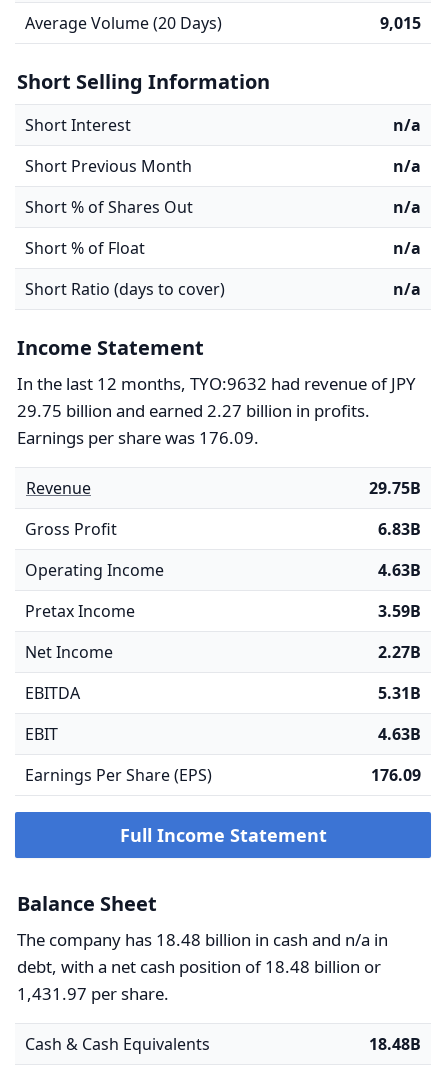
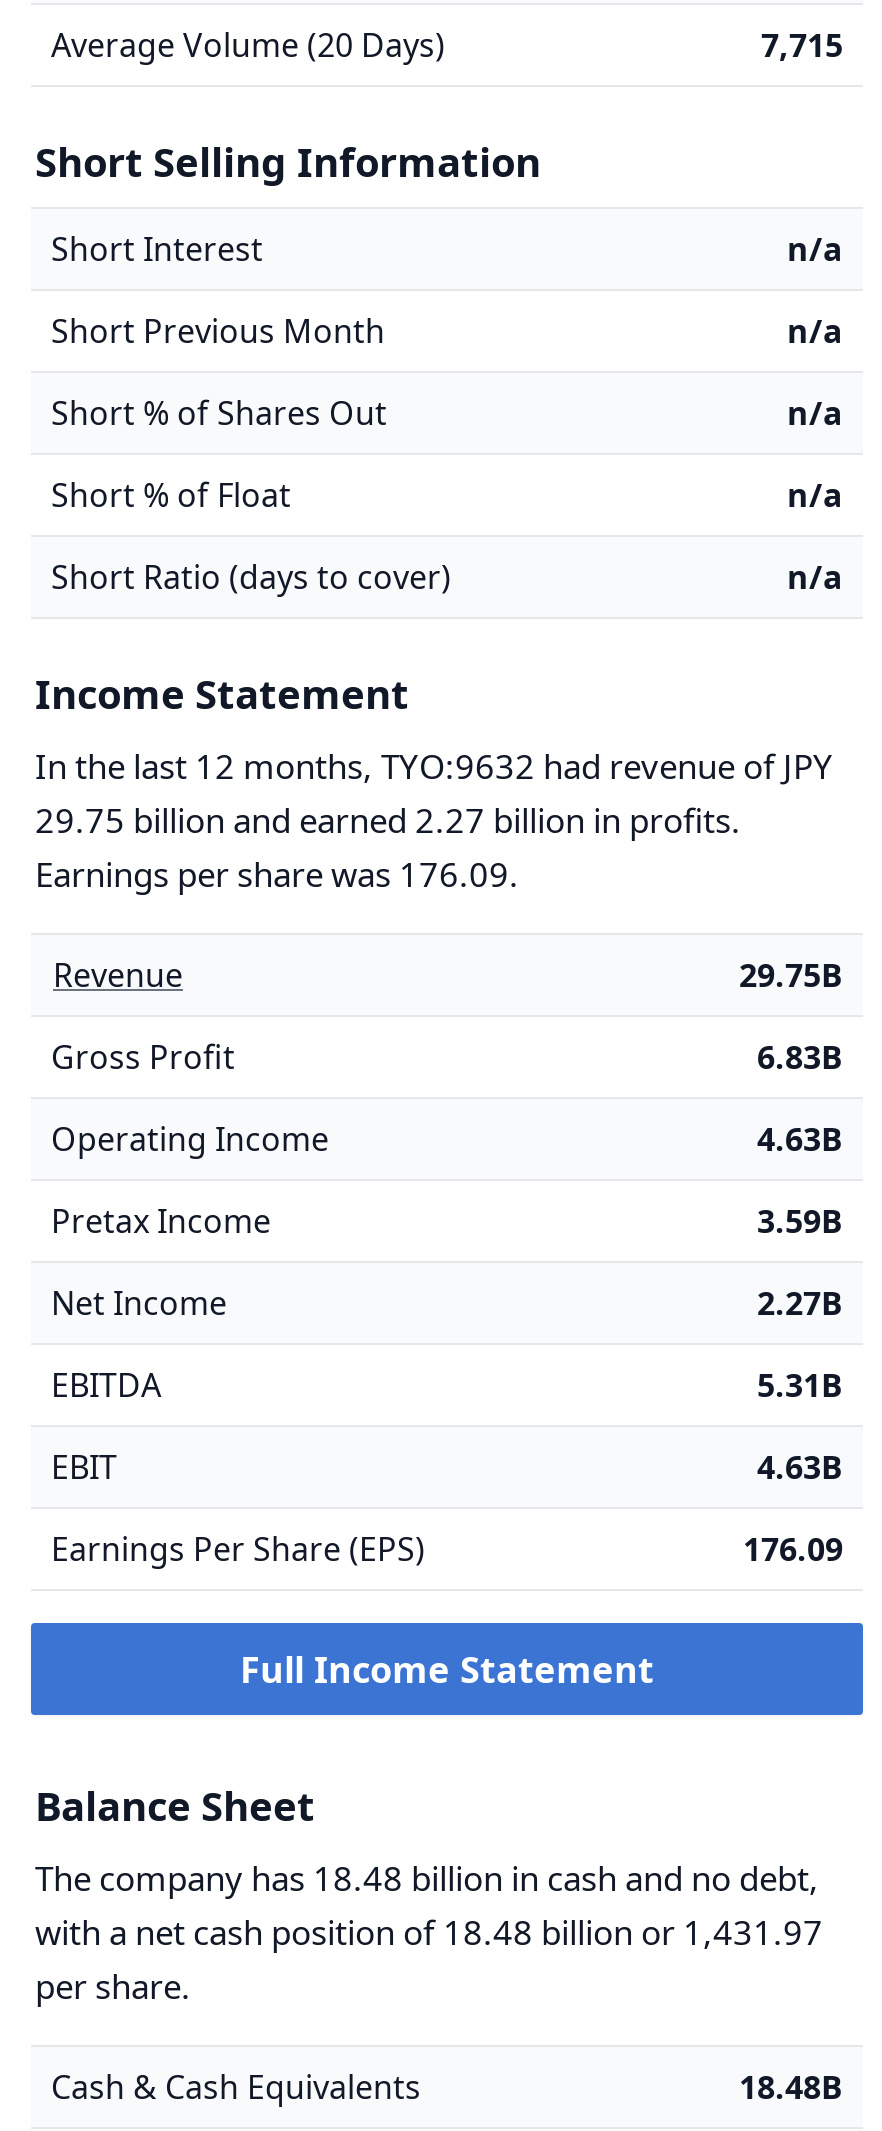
[380,12,421,34] 9,015 -> [761,23,843,67] 7,715
[17,928,388,1005] The company has 18.48 billion in cash and n/a in | debt, with a net cash position of 18.48 billion or | 1,431.97 per share. -> [35,1855,823,2009] The company has 18.48 billion in cash and no debt, | with a net cash position of 18.48 billion or 1,431.97 | per share.

